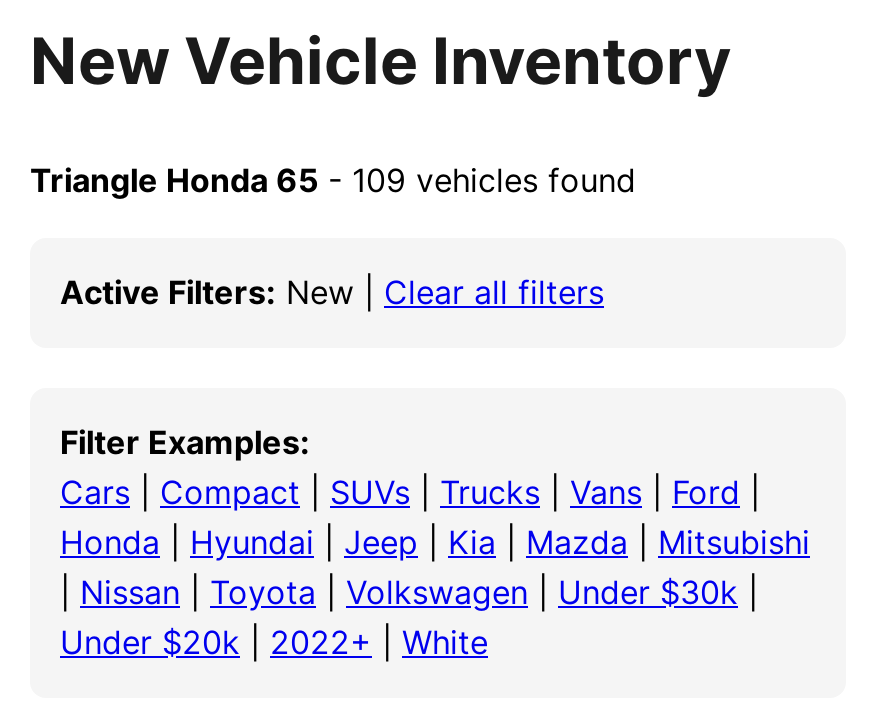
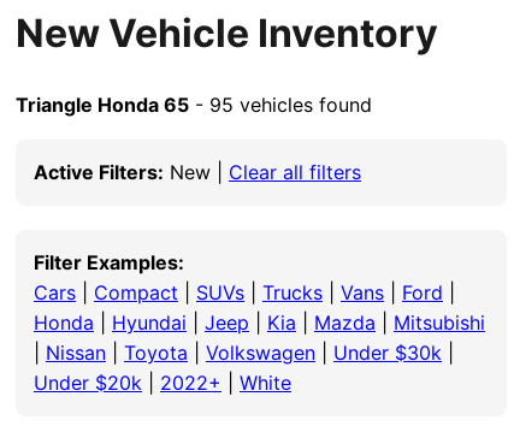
[30,160,636,200] Triangle Honda 65 - 109 vehicles found -> [16,93,372,117] Triangle Honda 65 - 95 vehicles found

